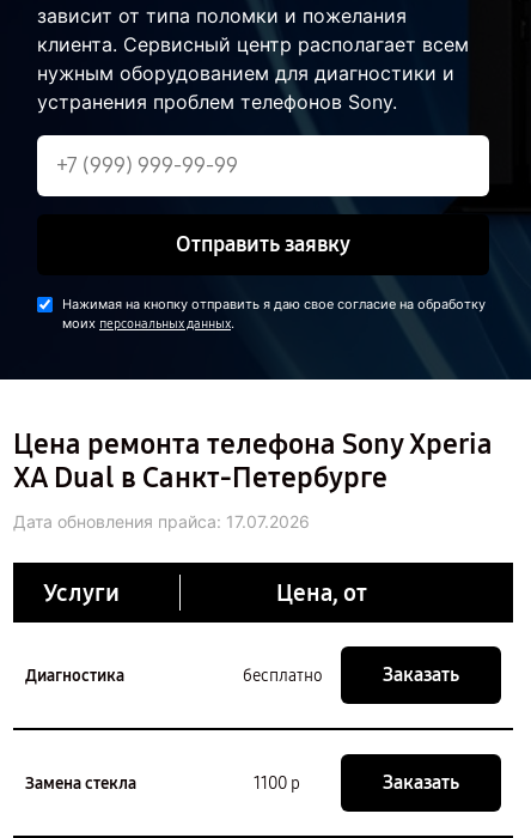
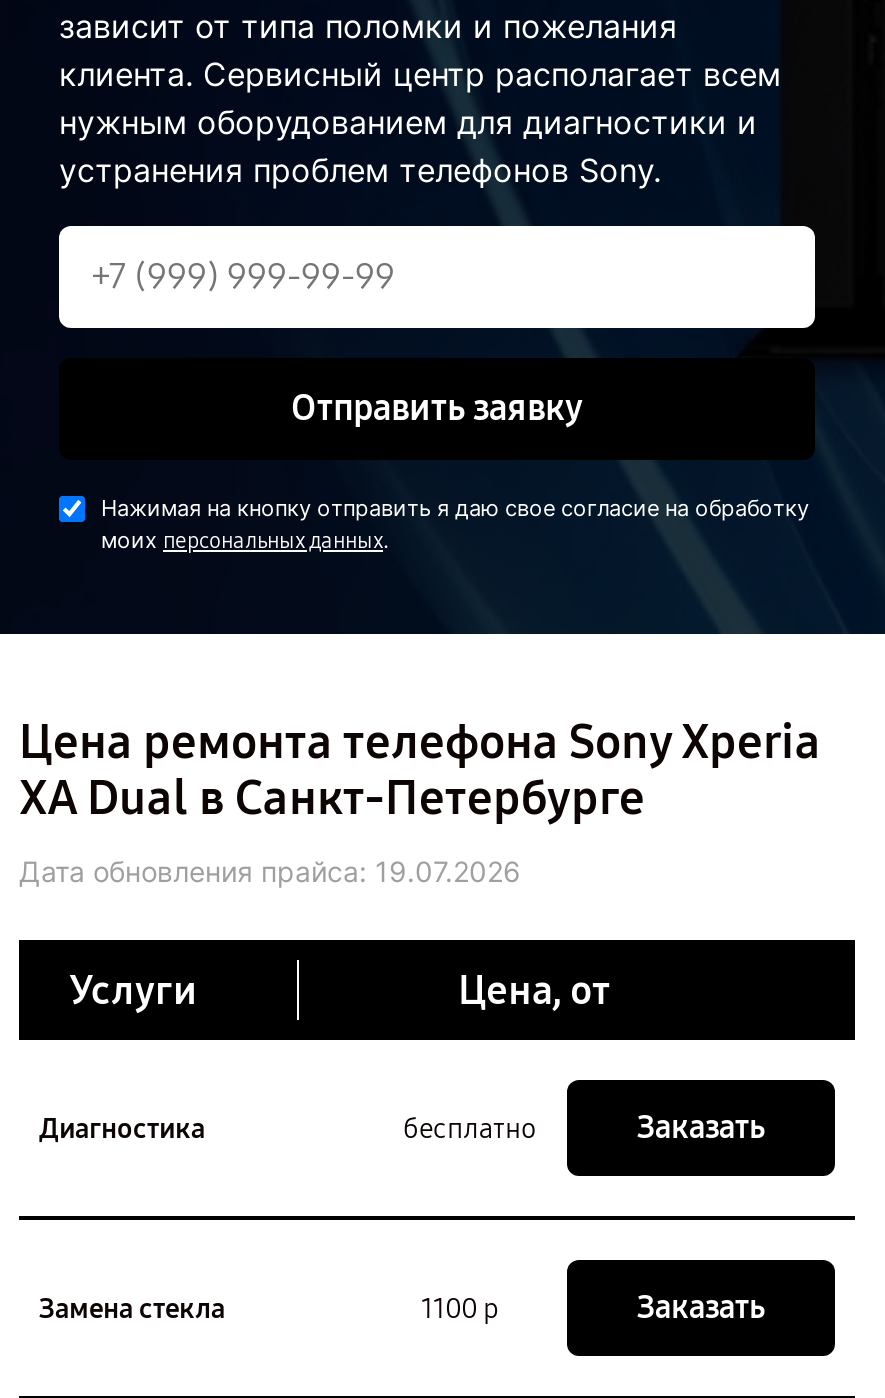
[13,511,310,532] Дата обновления прайса: 17.07.2026 -> [19,854,521,888] Дата обновления прайса: 19.07.2026

